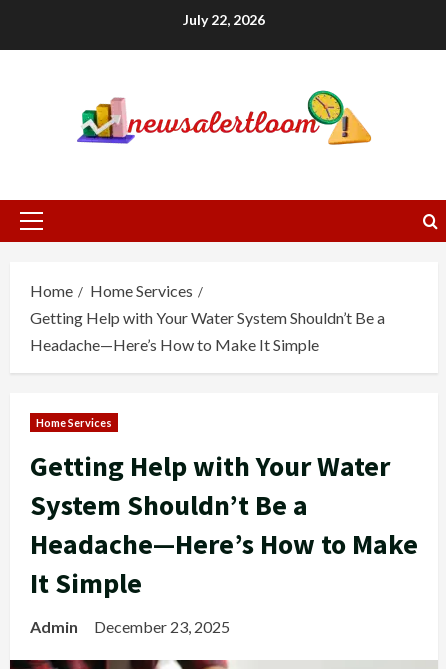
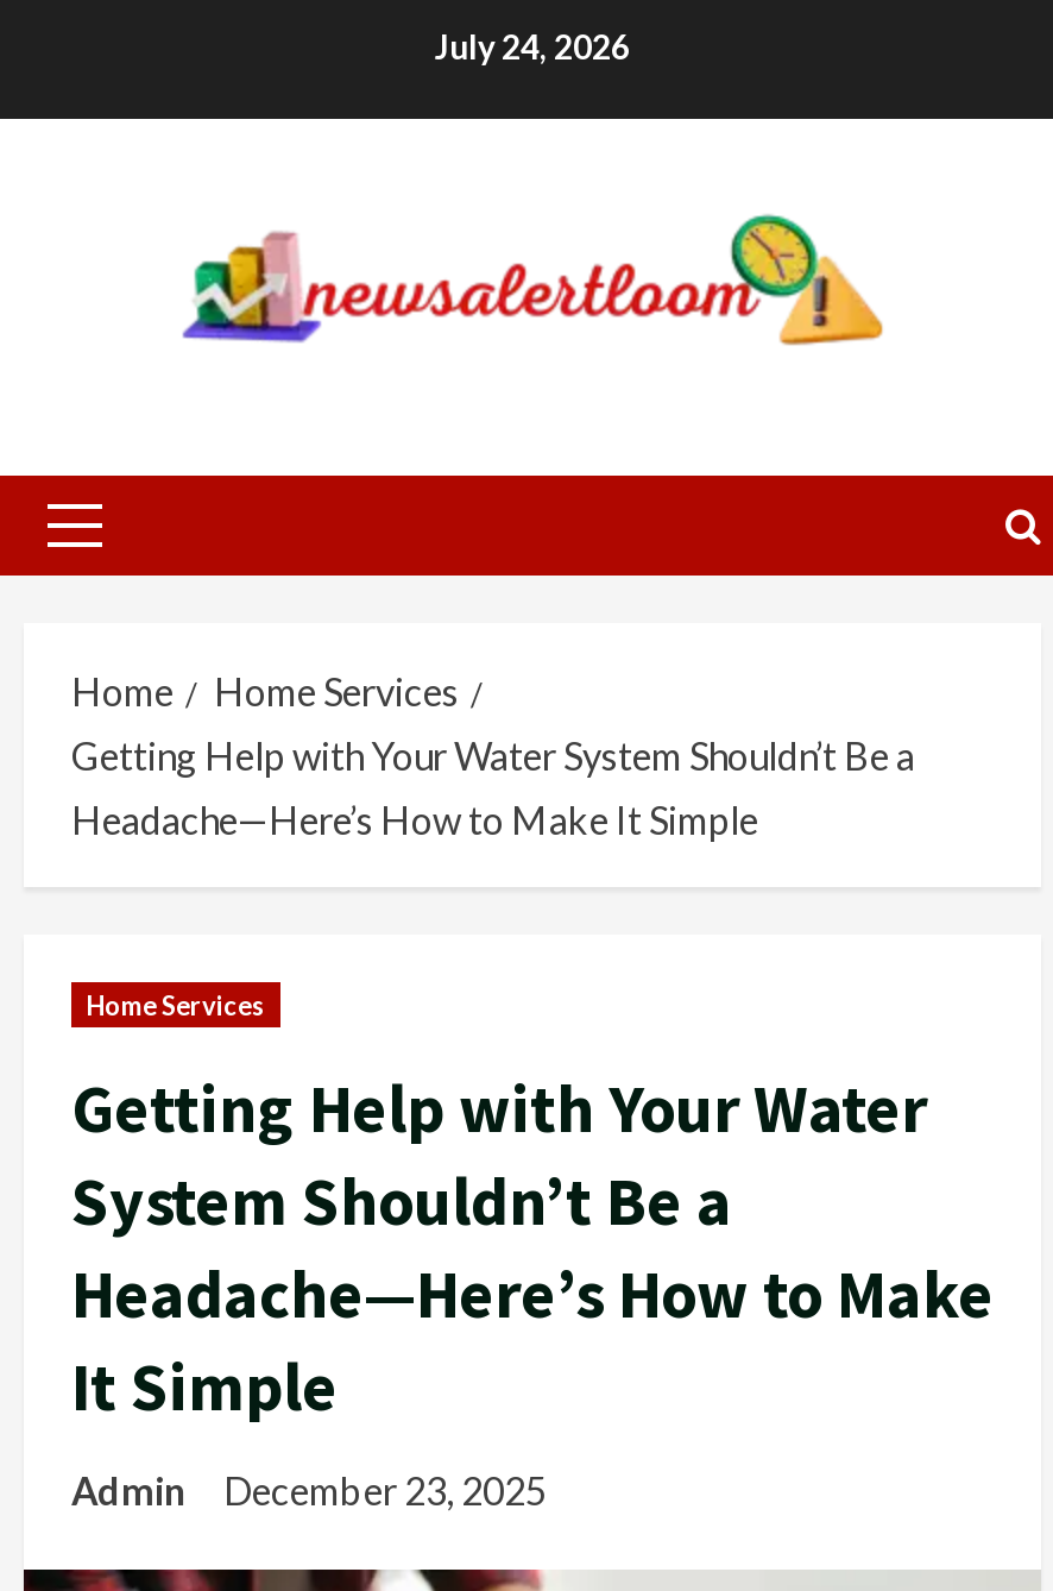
[183,11,265,28] July 22, 2026 -> [435,26,630,66] July 24, 2026

